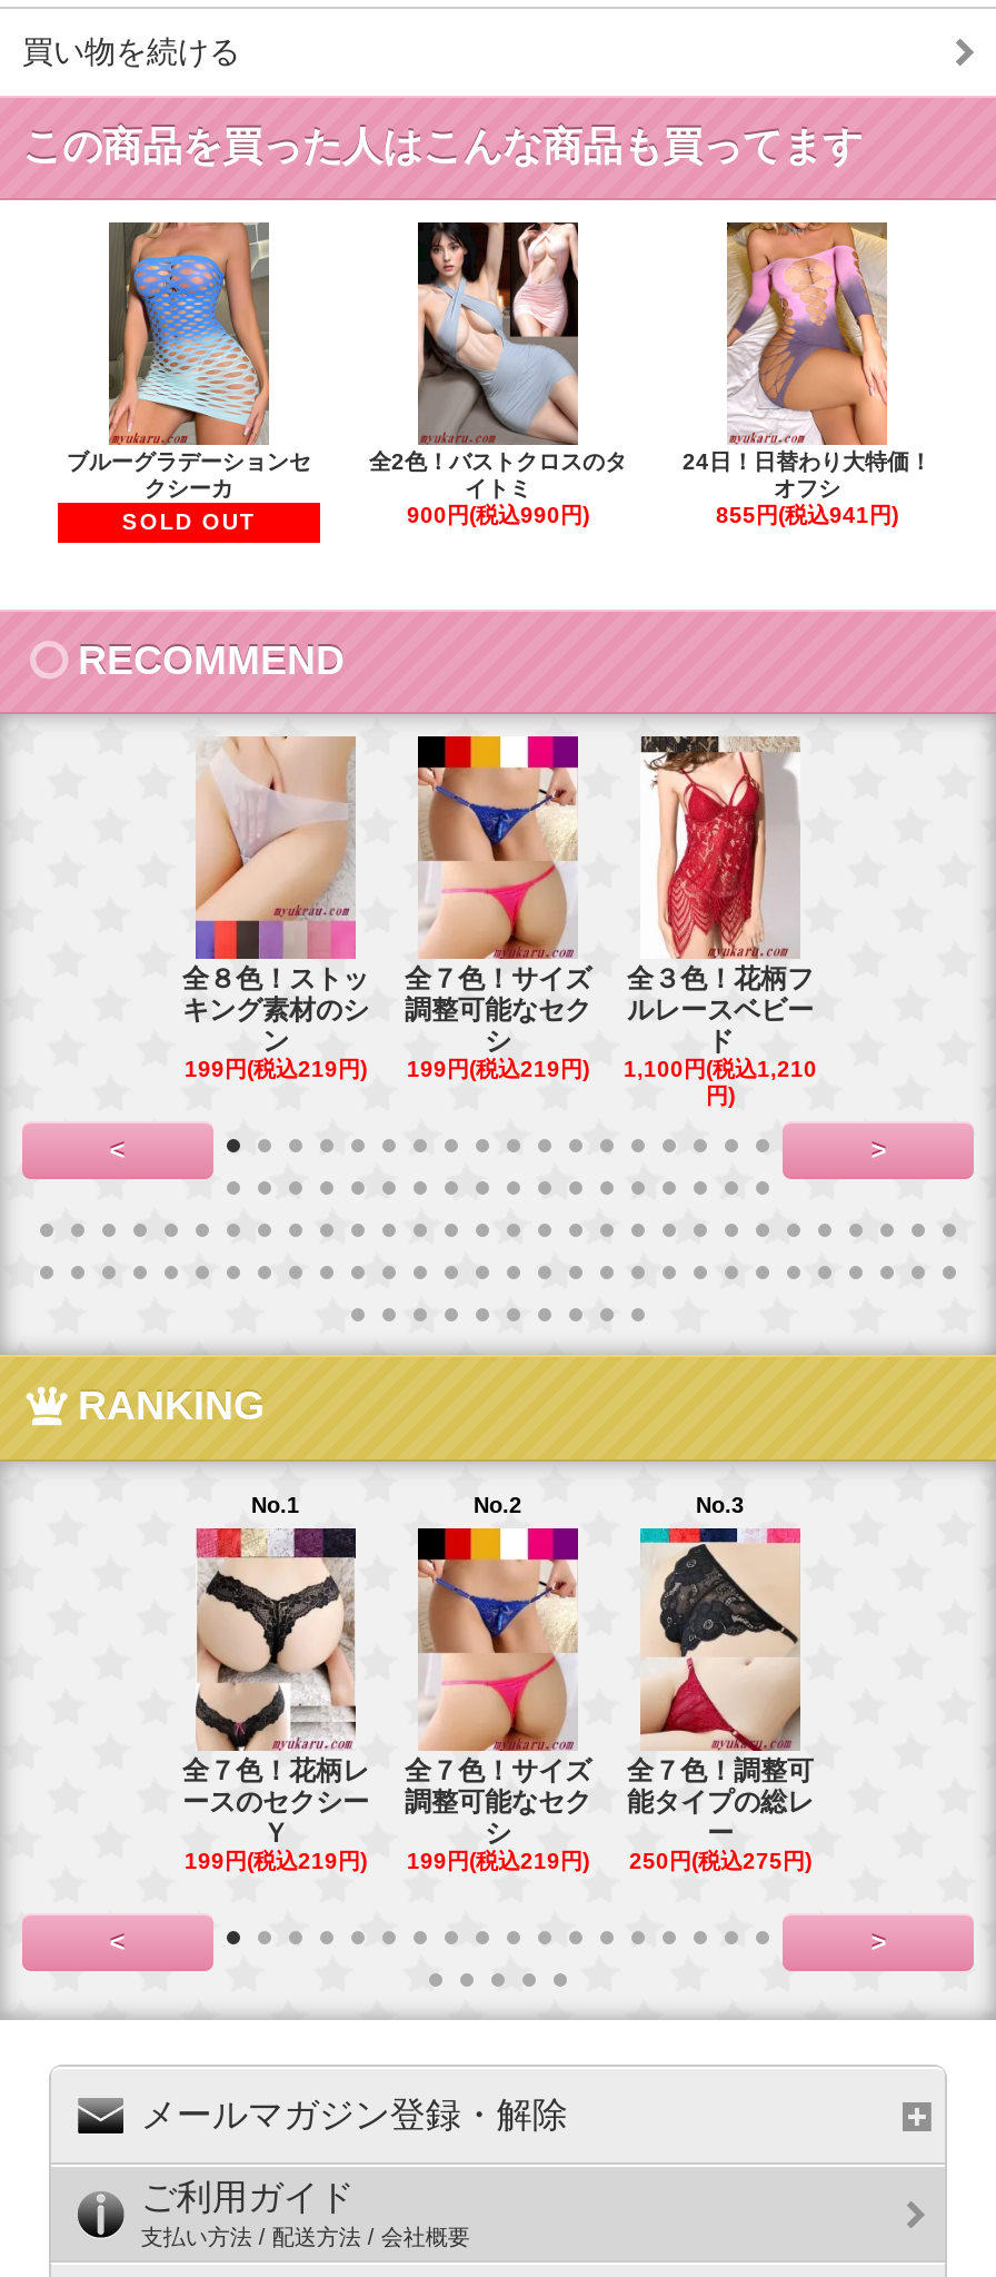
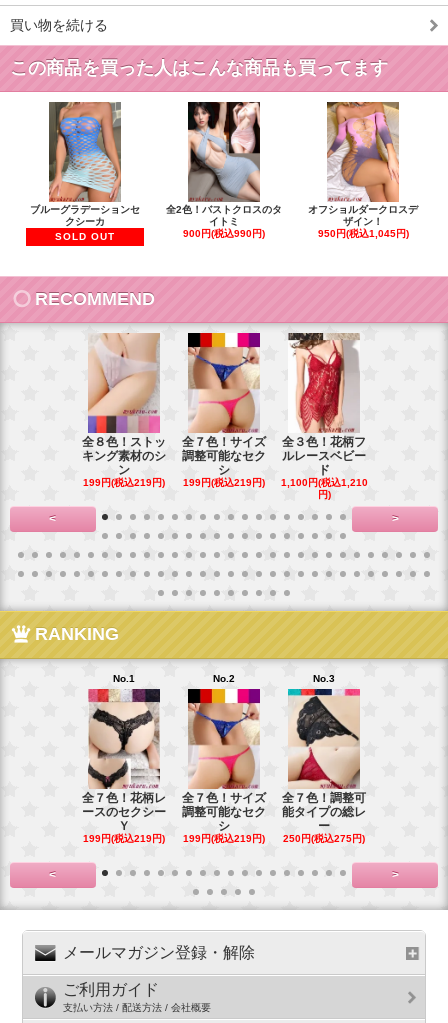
[683,449,932,527] 24日！日替わり大特価！ | オフシ | 855円(税込941円) -> [308,204,418,239] オフショルダークロスデ | ザイン！ | 950円(税込1,045円)

